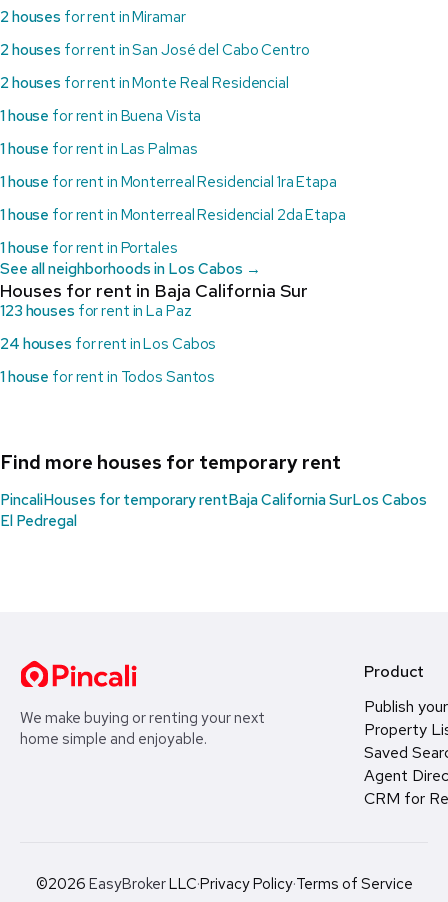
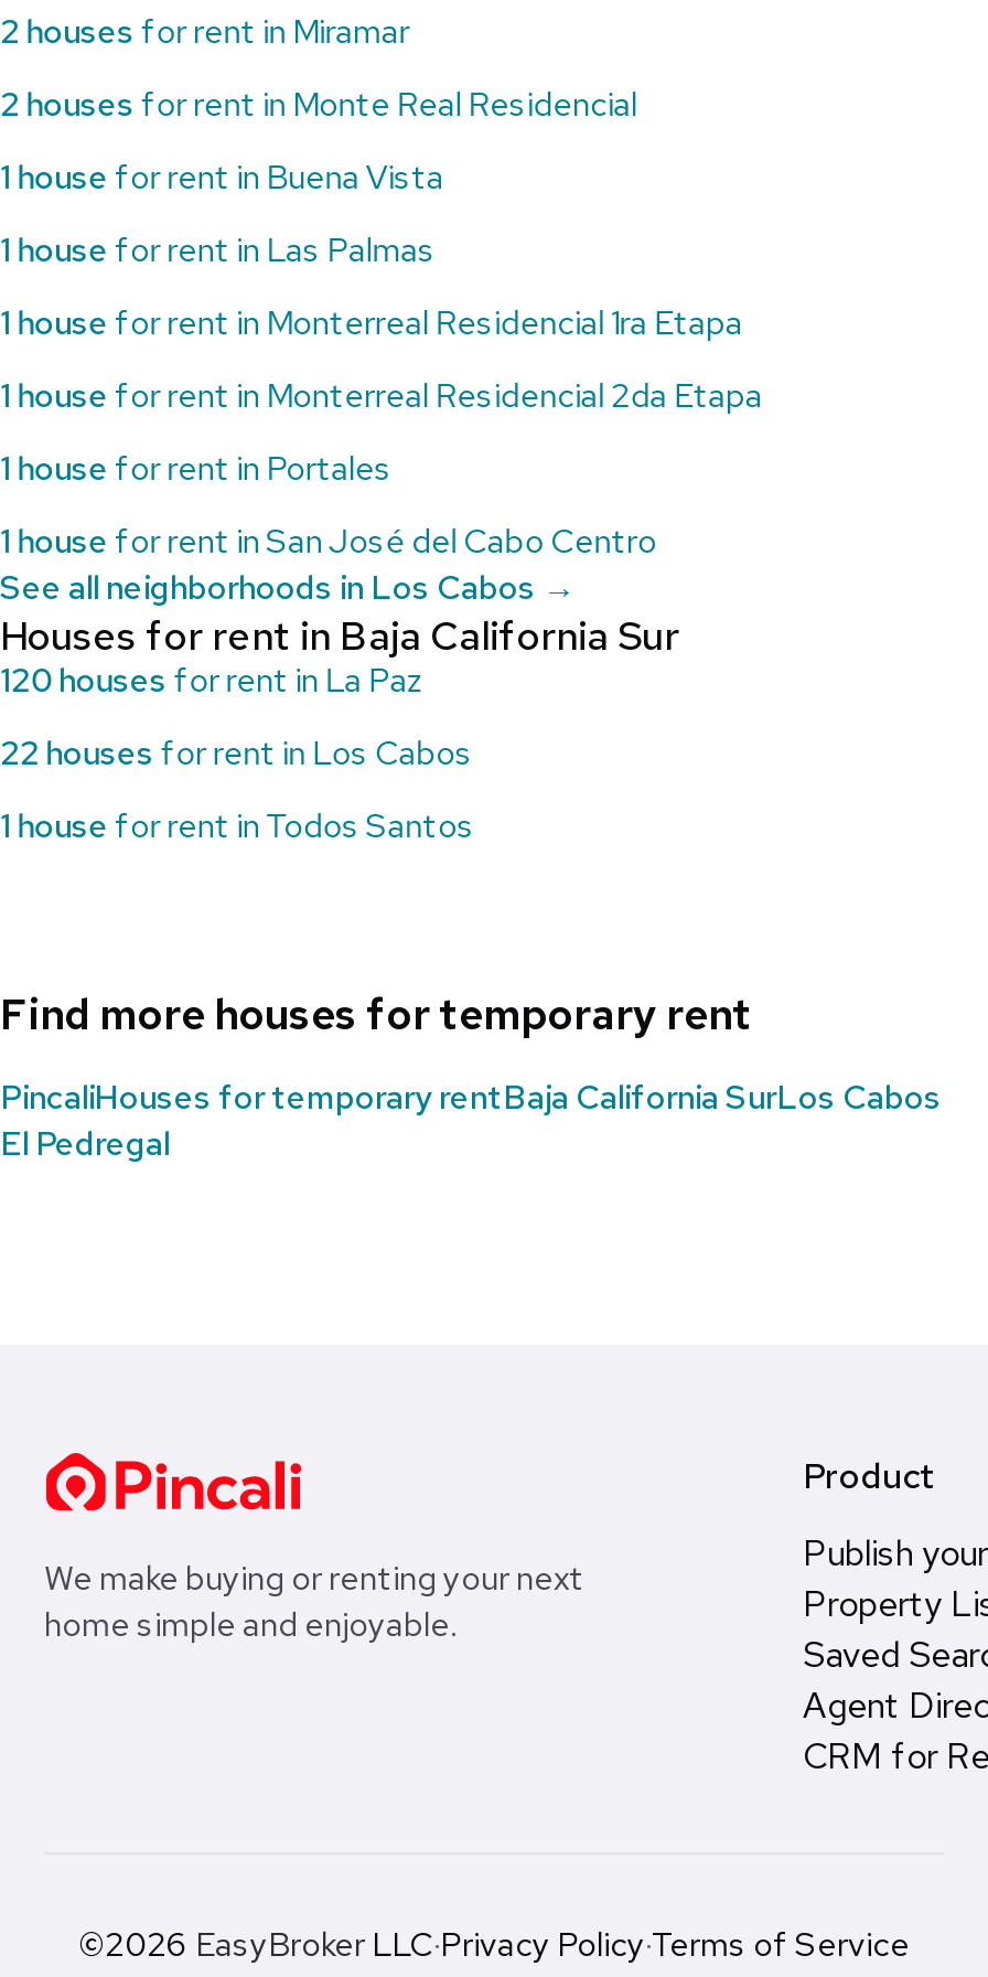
[0,40,310,60] 2 houses for rent in San José del Cabo Centro -> none
moved [0,73,346,258] -> [0,83,763,491]: 2 houses for rent in Monte Real Residencial | 1 house for rent in Buena Vista | 1 house for rent in Las Palmas | 1 house for rent in Monterreal Residencial 1ra Etapa | 1 house for rent in Monterreal Residencial 2da Etapa | 1 house for rent in Portales
none -> [0,520,657,564] 1 house for rent in San José del Cabo Centro
[0,301,191,321] 123 houses for rent in La Paz -> [0,659,425,703] 120 houses for rent in La Paz
[0,334,216,354] 24 houses for rent in Los Cabos -> [0,732,473,776] 22 houses for rent in Los Cabos

